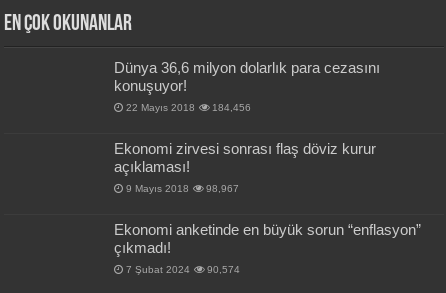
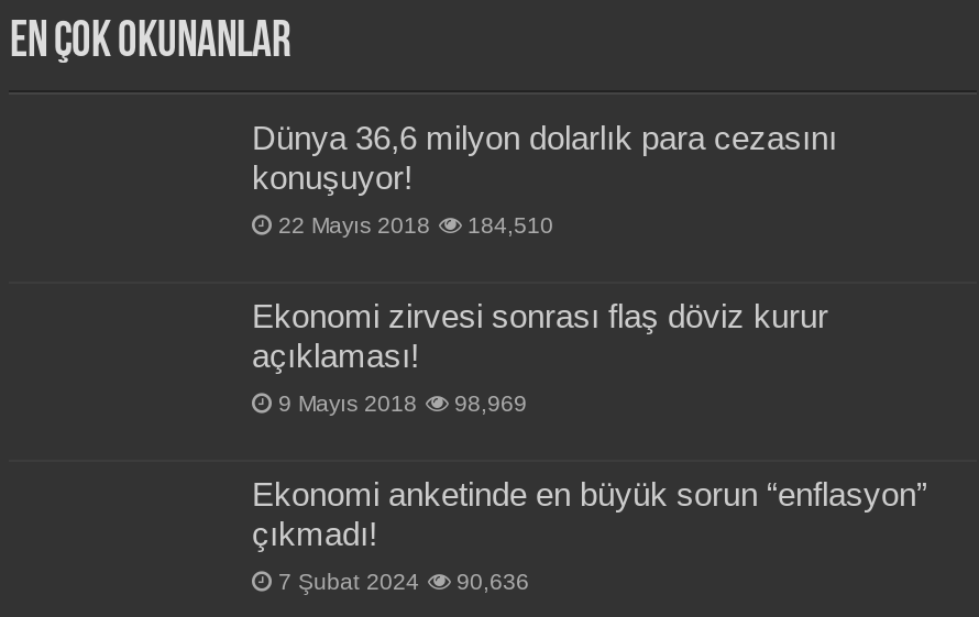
[126,102,251,113] 22 Mayıs 2018 184,456 -> [278,214,553,238] 22 Mayıs 2018 184,510
[126,183,239,194] 9 Mayıs 2018 98,967 -> [278,392,527,416] 9 Mayıs 2018 98,969
[126,264,240,275] 7 Şubat 2024 90,574 -> [278,571,529,595] 7 Şubat 2024 90,636

